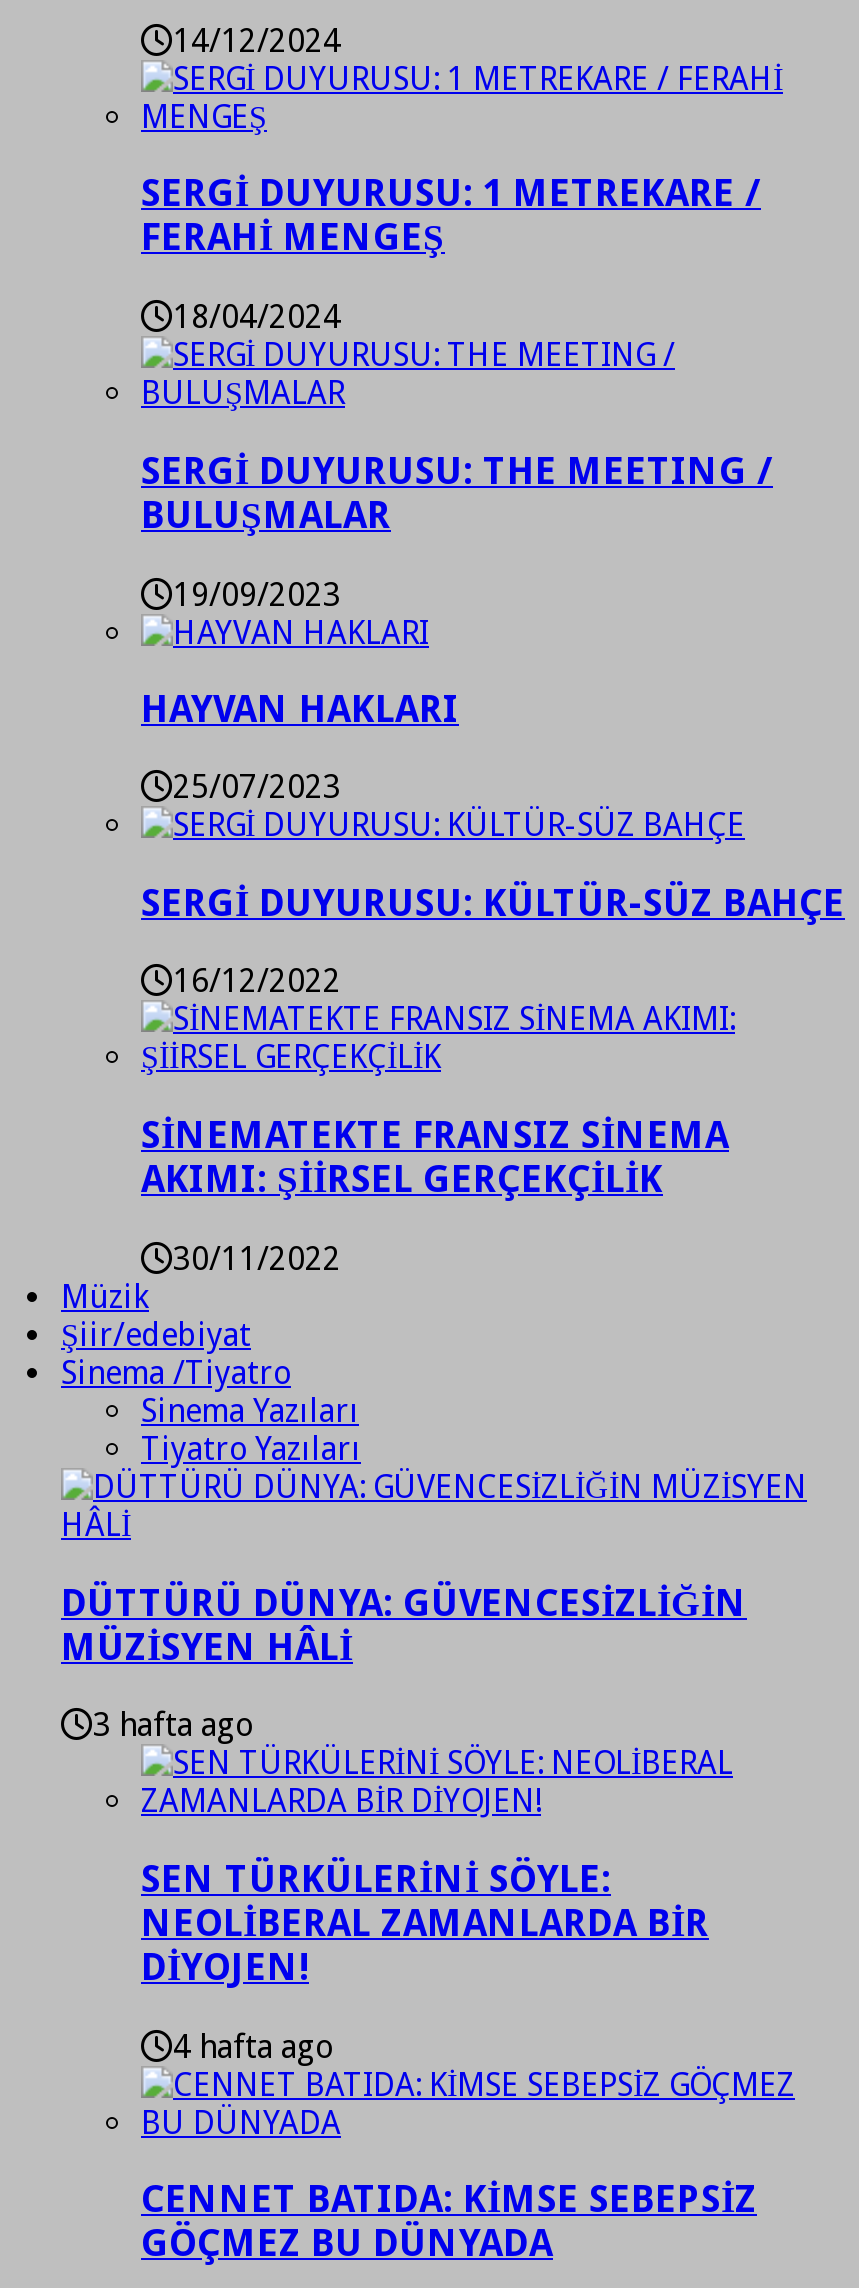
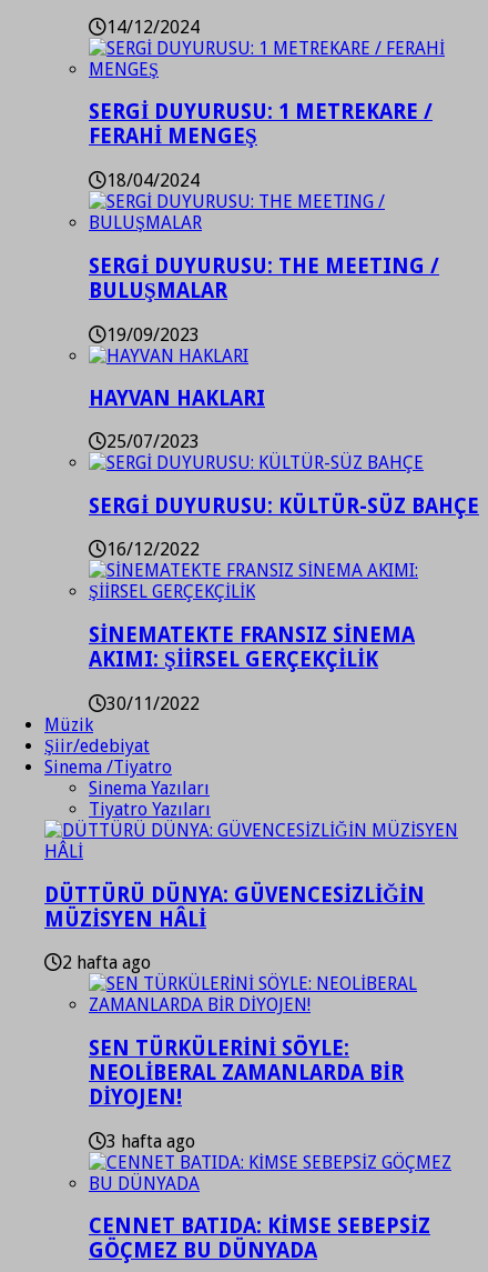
[93,1707,253,1745] 3 hafta ago -> [62,952,151,973] 2 hafta ago
[173,2028,333,2066] 4 hafta ago -> [106,1131,195,1152] 3 hafta ago

